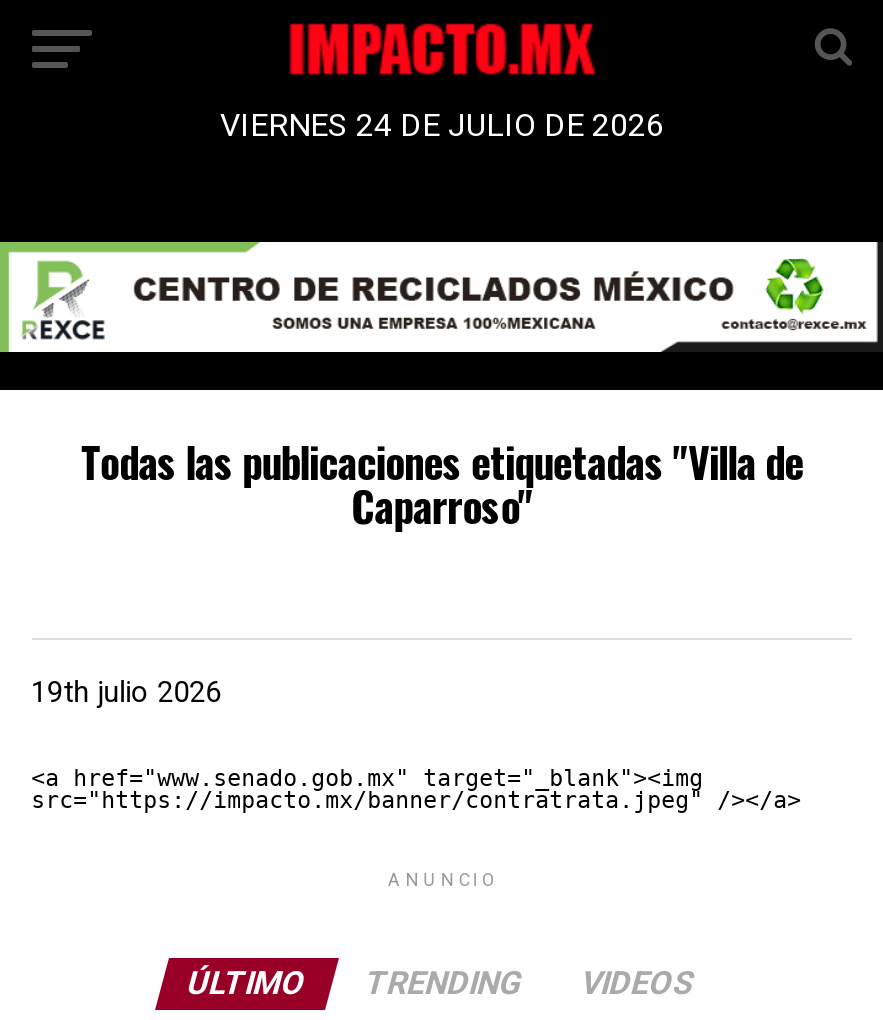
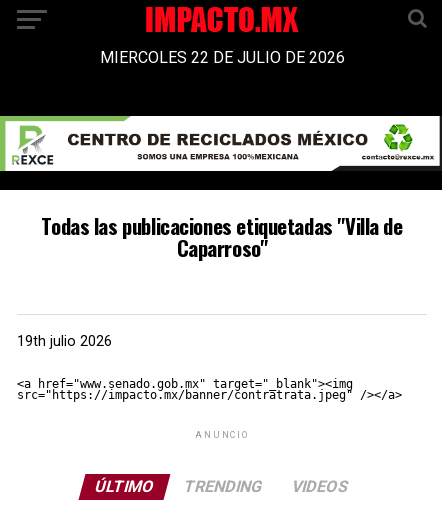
[220,106,664,144] VIERNES 24 DE JULIO DE 2026 -> [99,48,344,67] MIERCOLES 22 DE JULIO DE 2026

